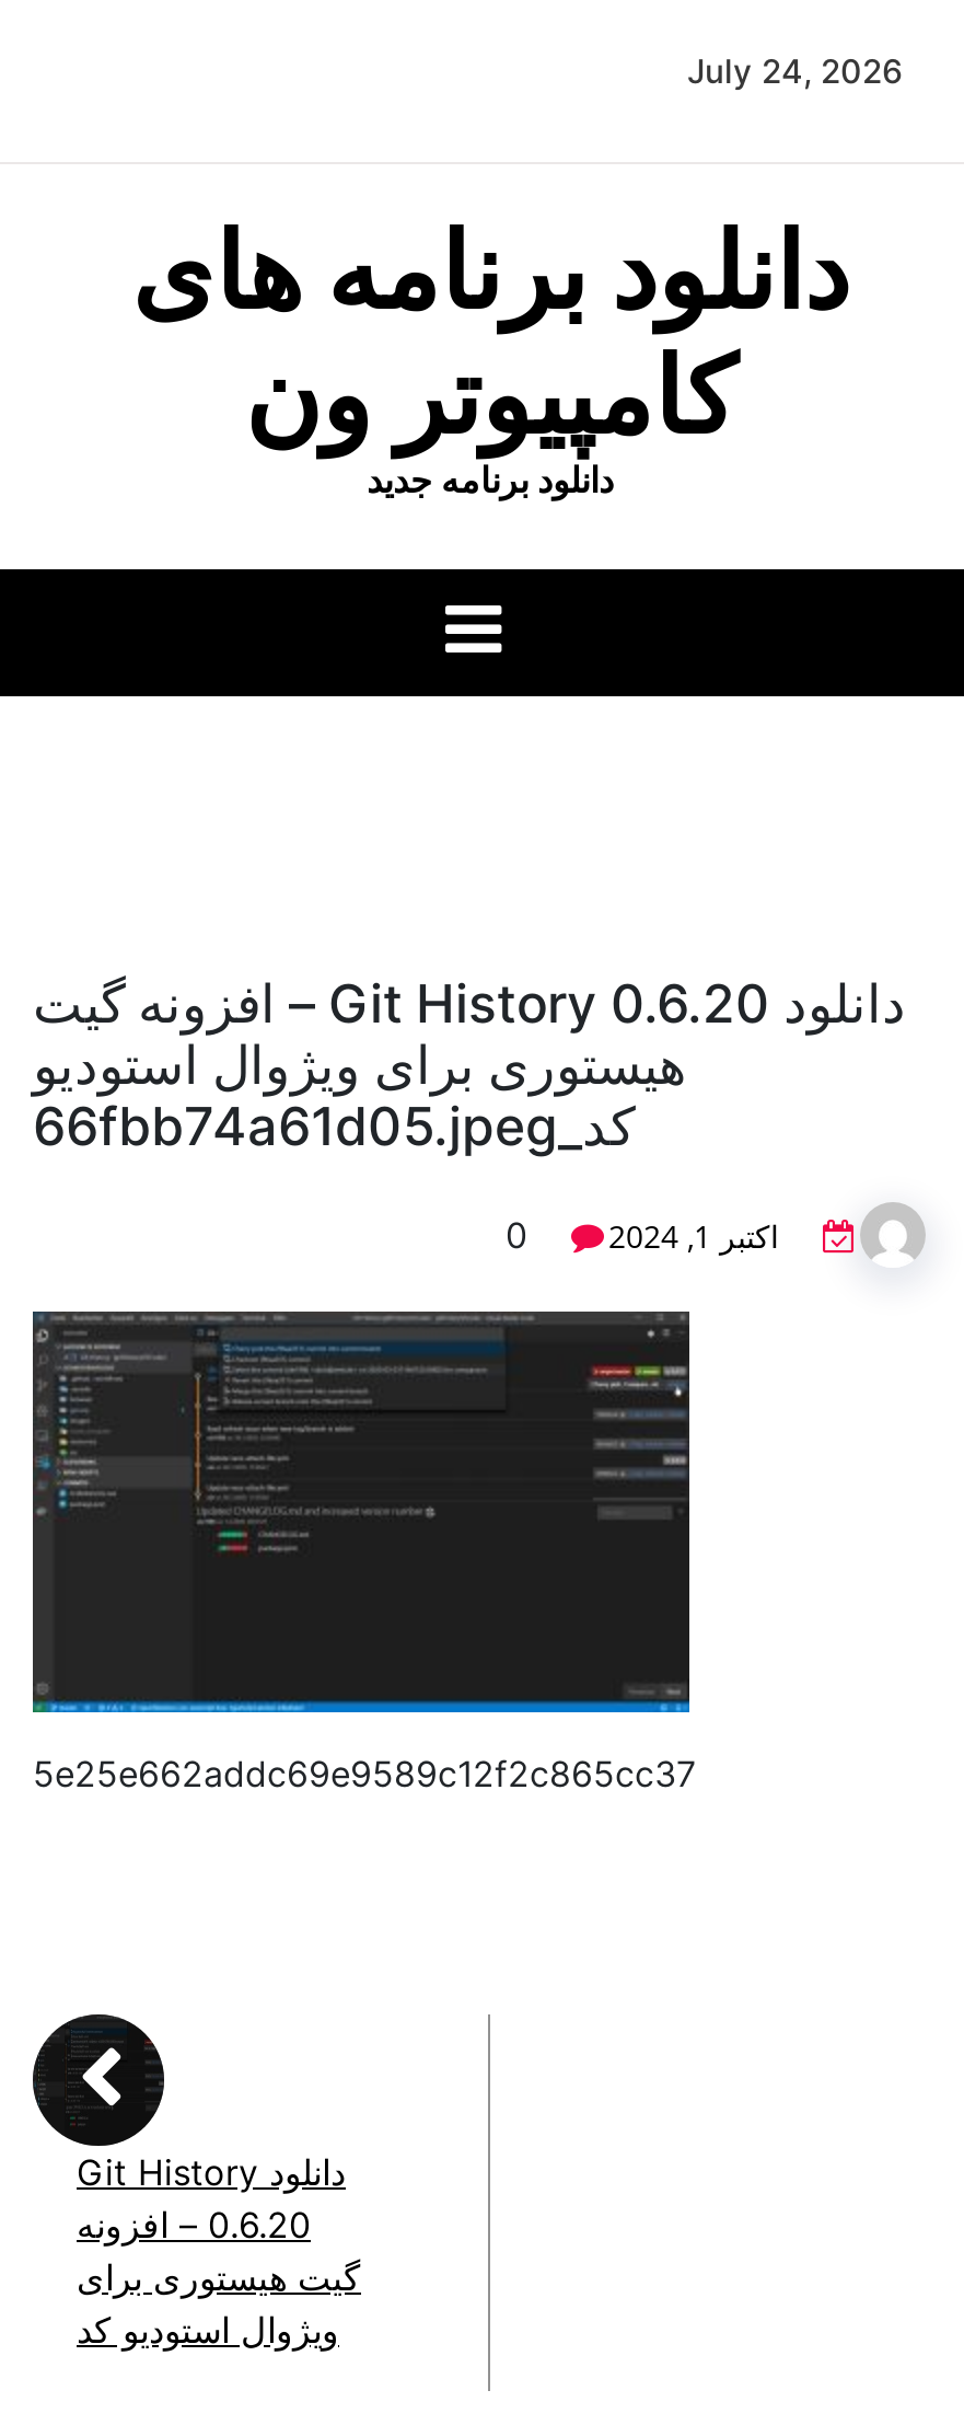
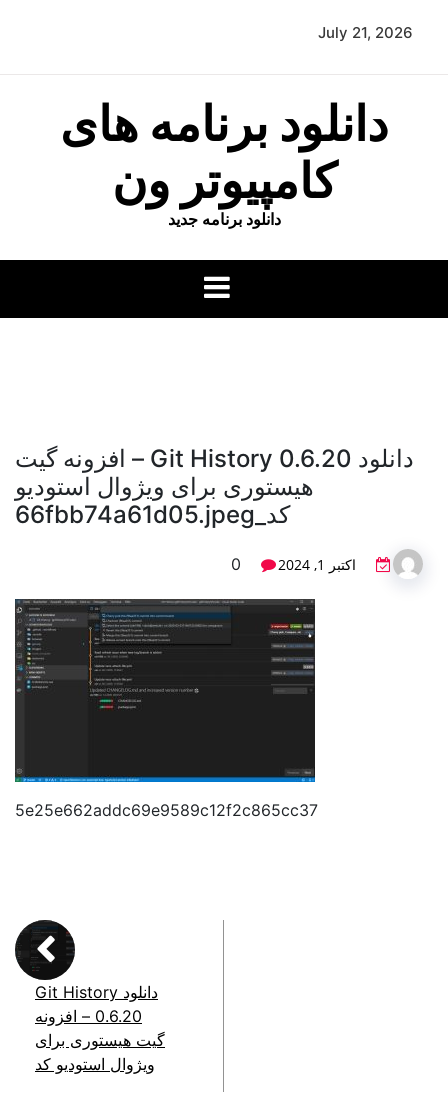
[687,50,904,92] July 24, 2026 -> [318,23,413,42] July 21, 2026

